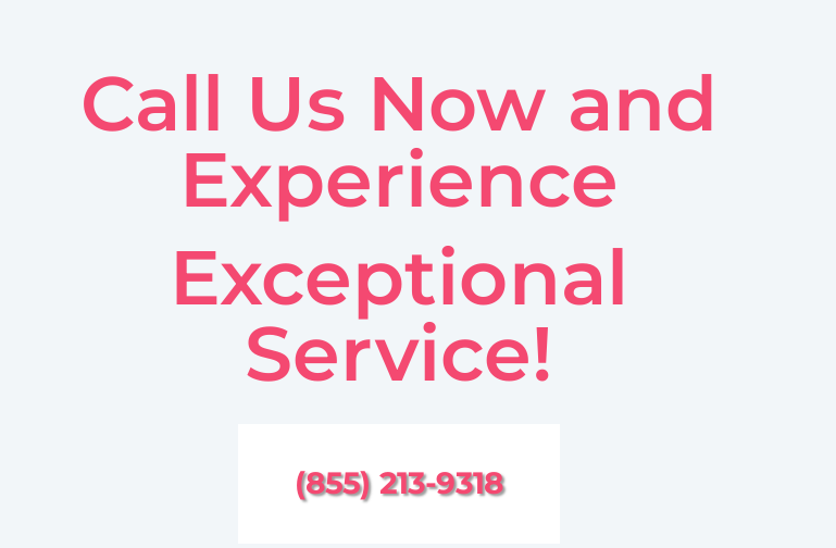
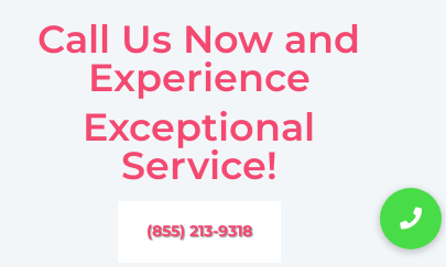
none -> [378,187,443,253] [image]

